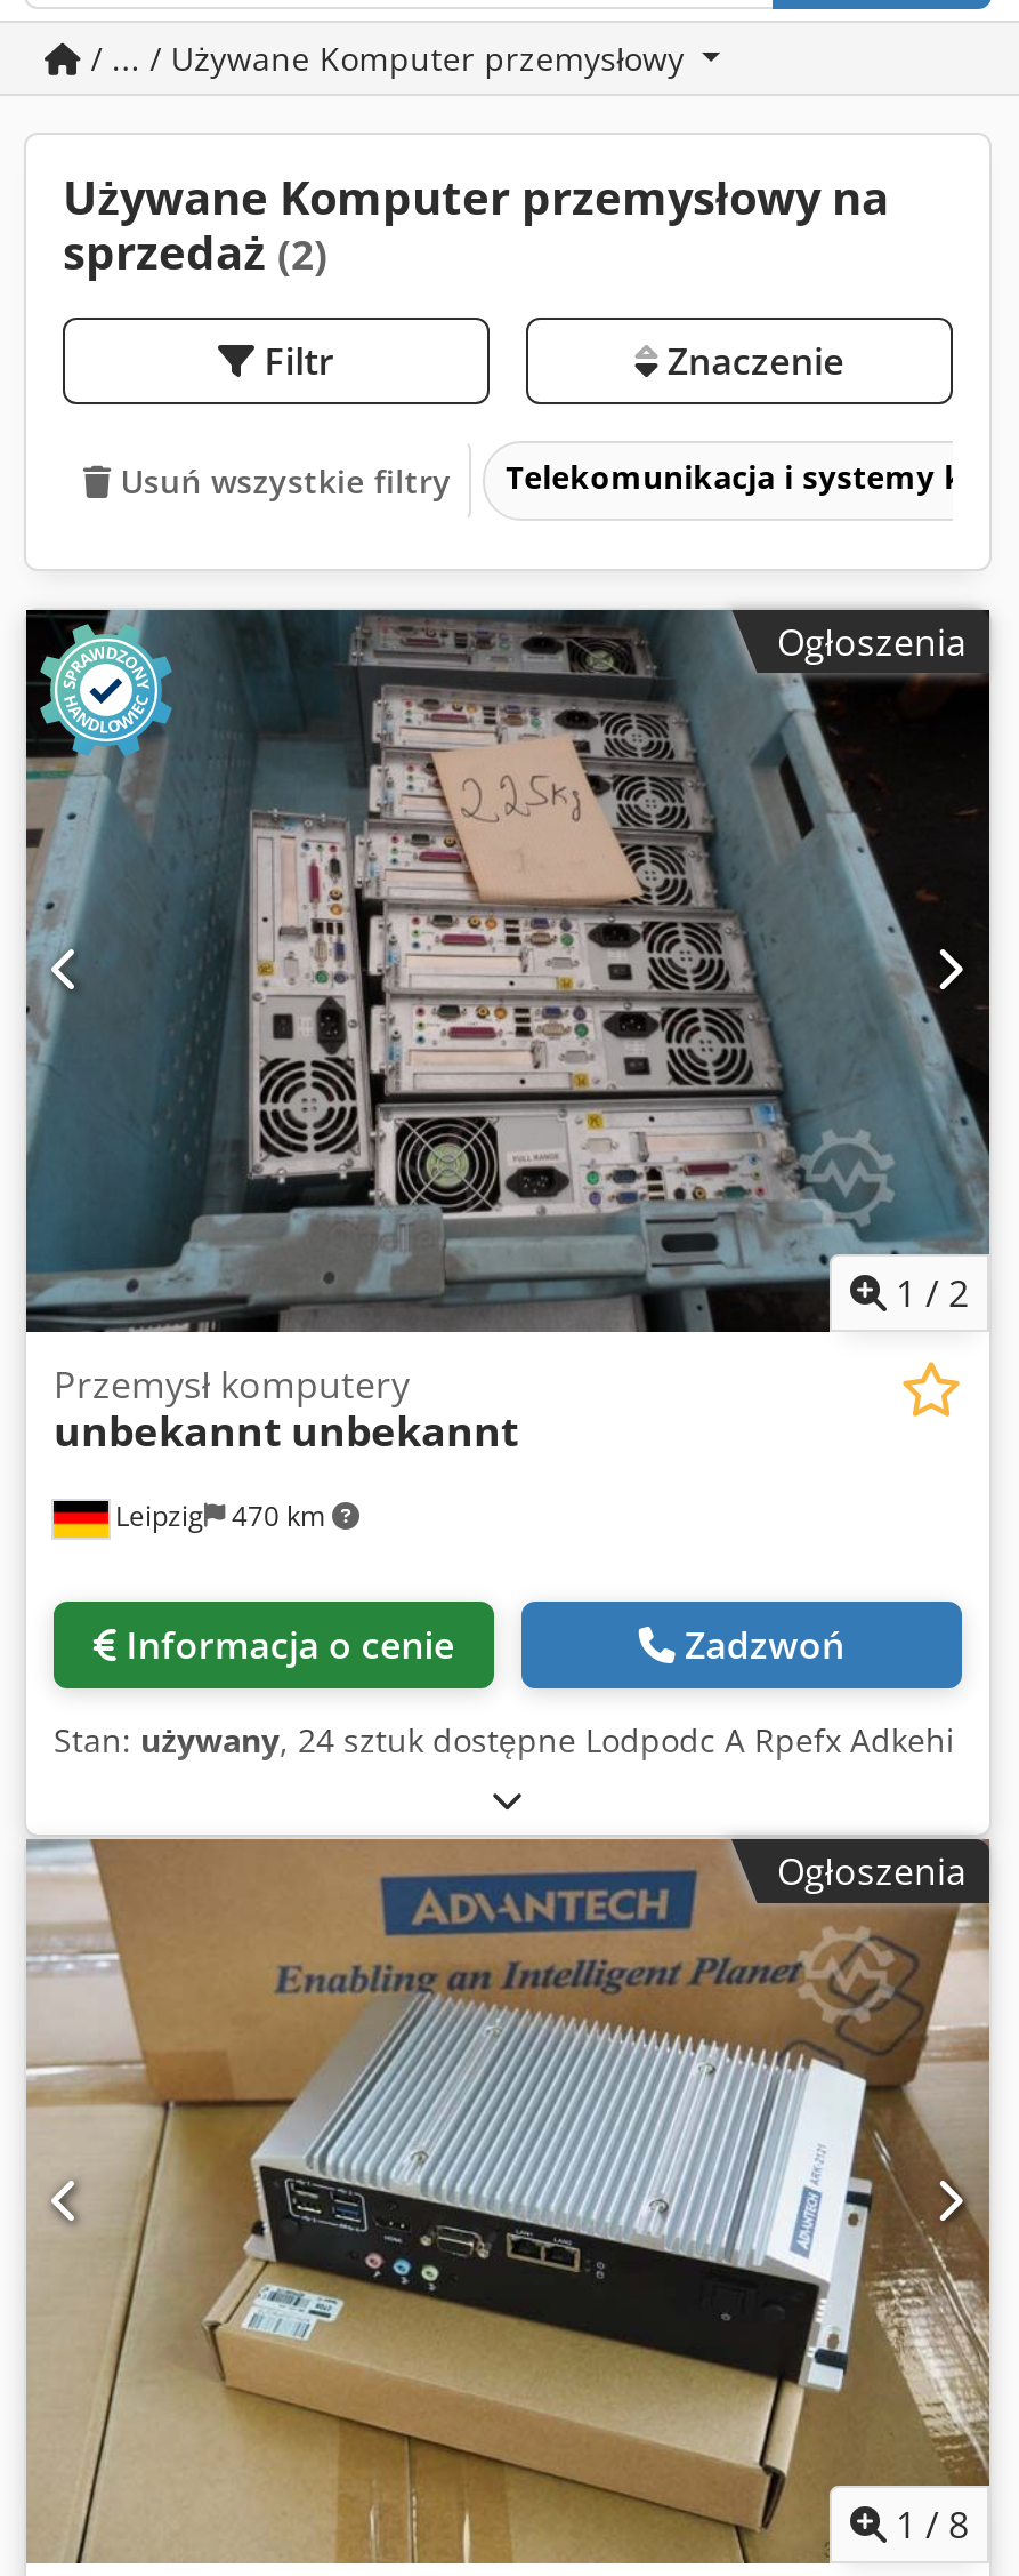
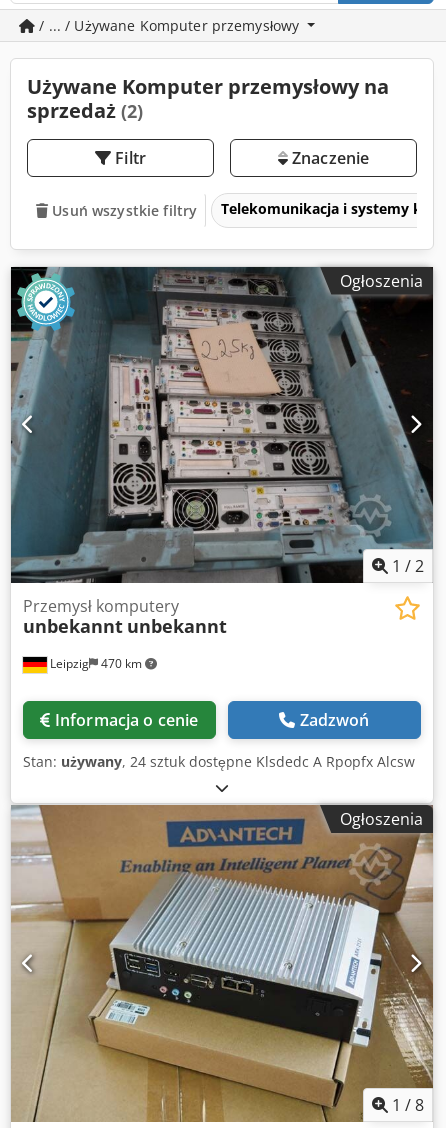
[54,1718,955,1762] Stan: używany, 24 sztuk dostępne Lodpodc A Rpefx Adkehi -> [23,752,415,771] Stan: używany, 24 sztuk dostępne Klsdedc A Rpopfx Alcsw

